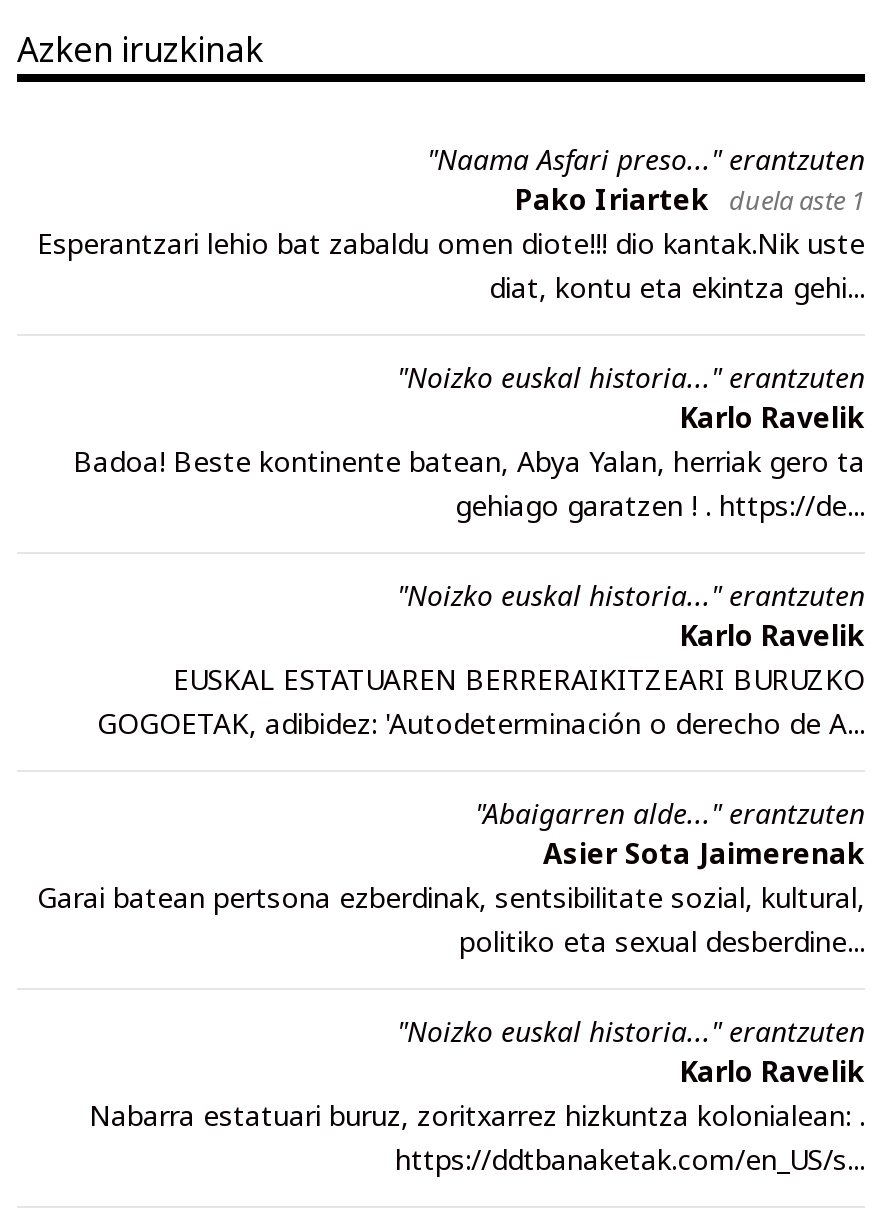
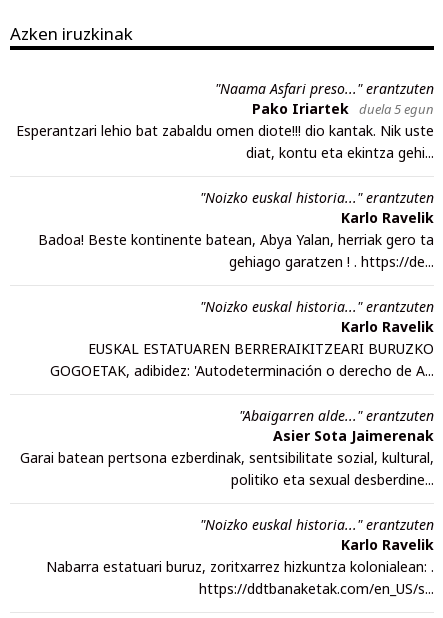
[37,180,865,262] Pako Iriartek duela aste 1 | Esperantzari lehio bat zabaldu omen diote!!! dio kantak.Nik uste -> [16,99,434,140] Pako Iriartek duela 5 egun | Esperantzari lehio bat zabaldu omen diote!!! dio kantak. Nik uste

